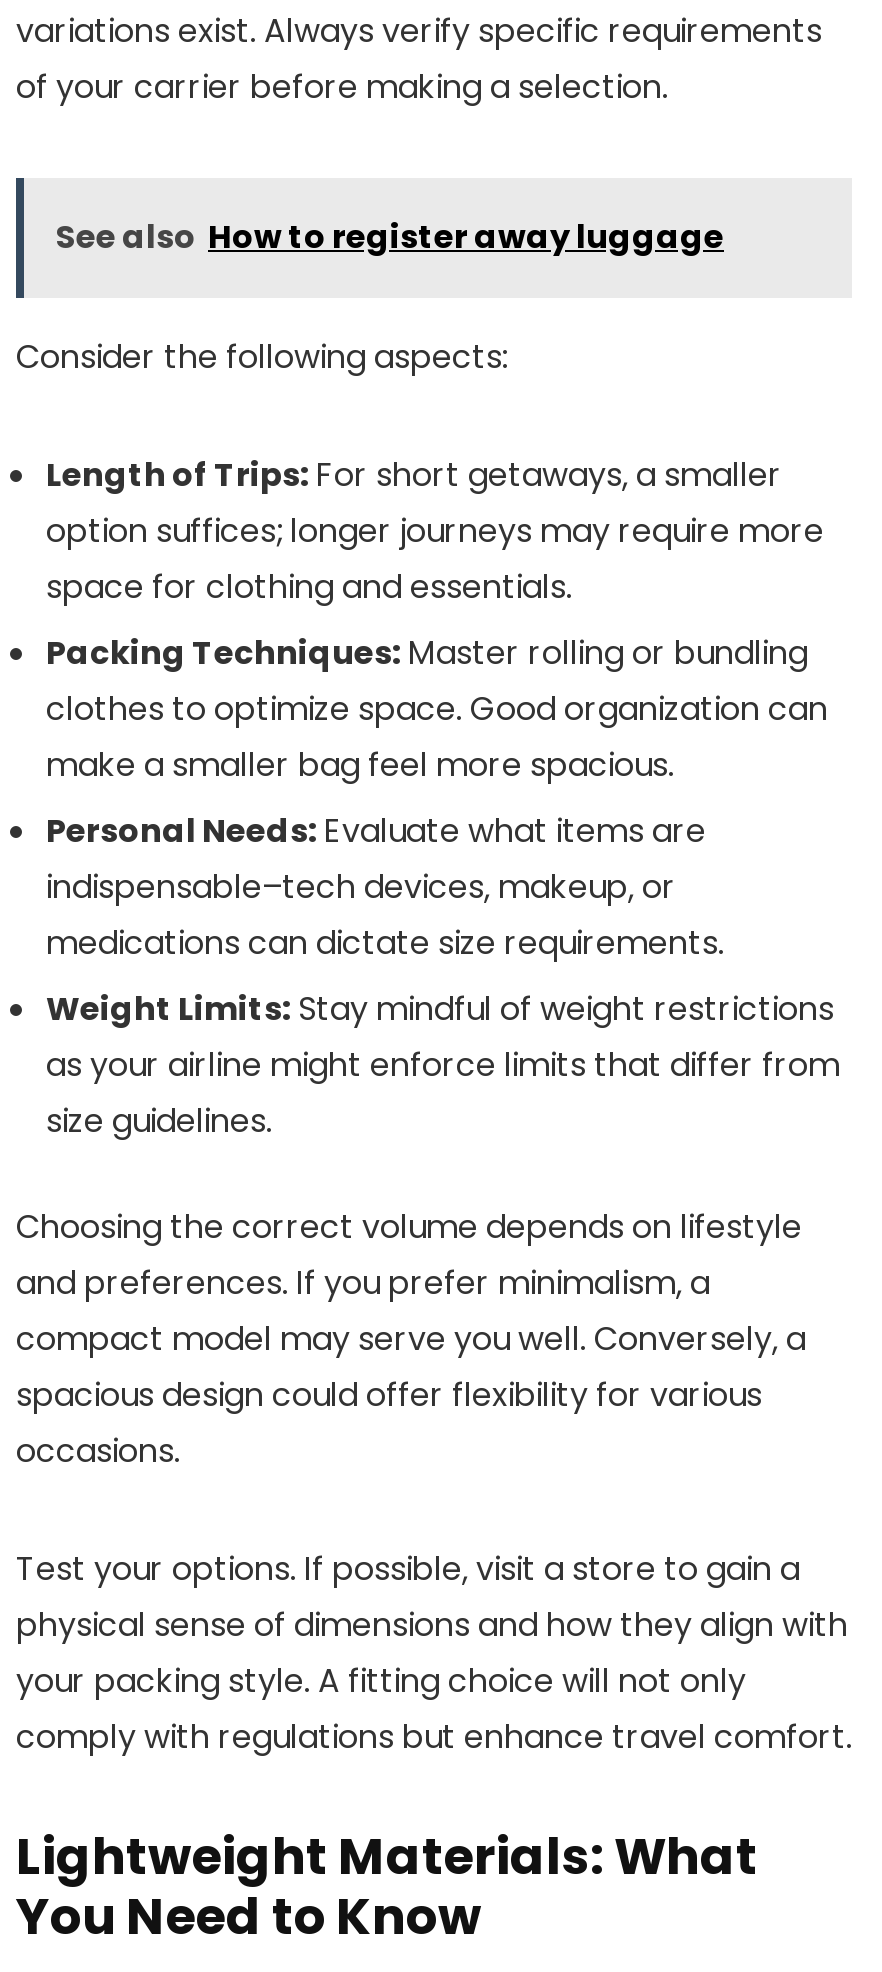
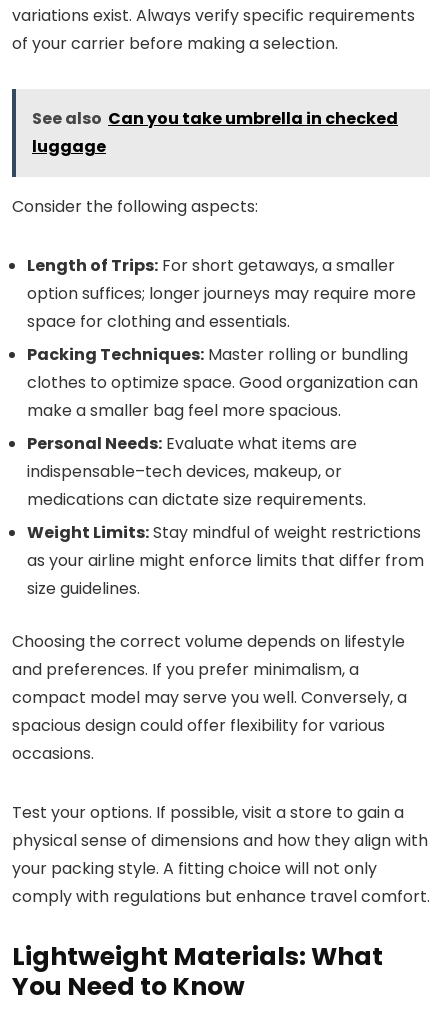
[56,214,724,260] See also How to register away luggage -> [32,107,398,158] See also Can you take umbrella in checked | luggage

